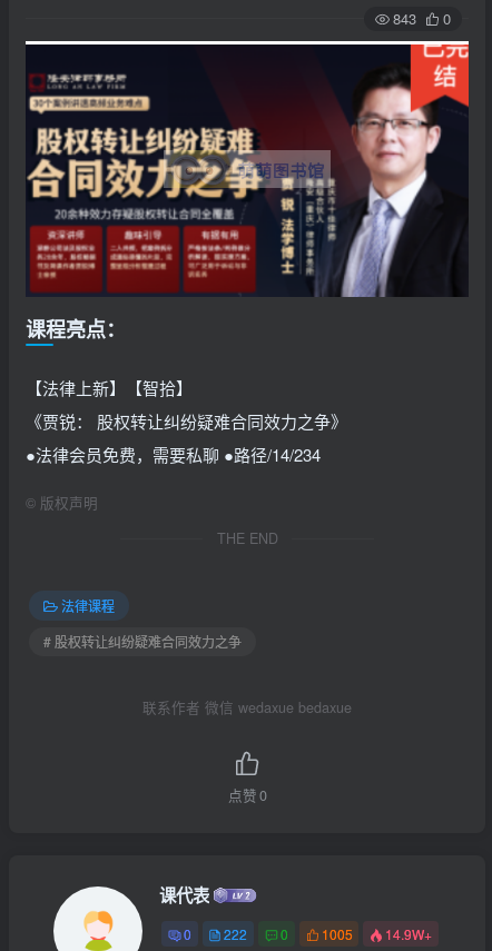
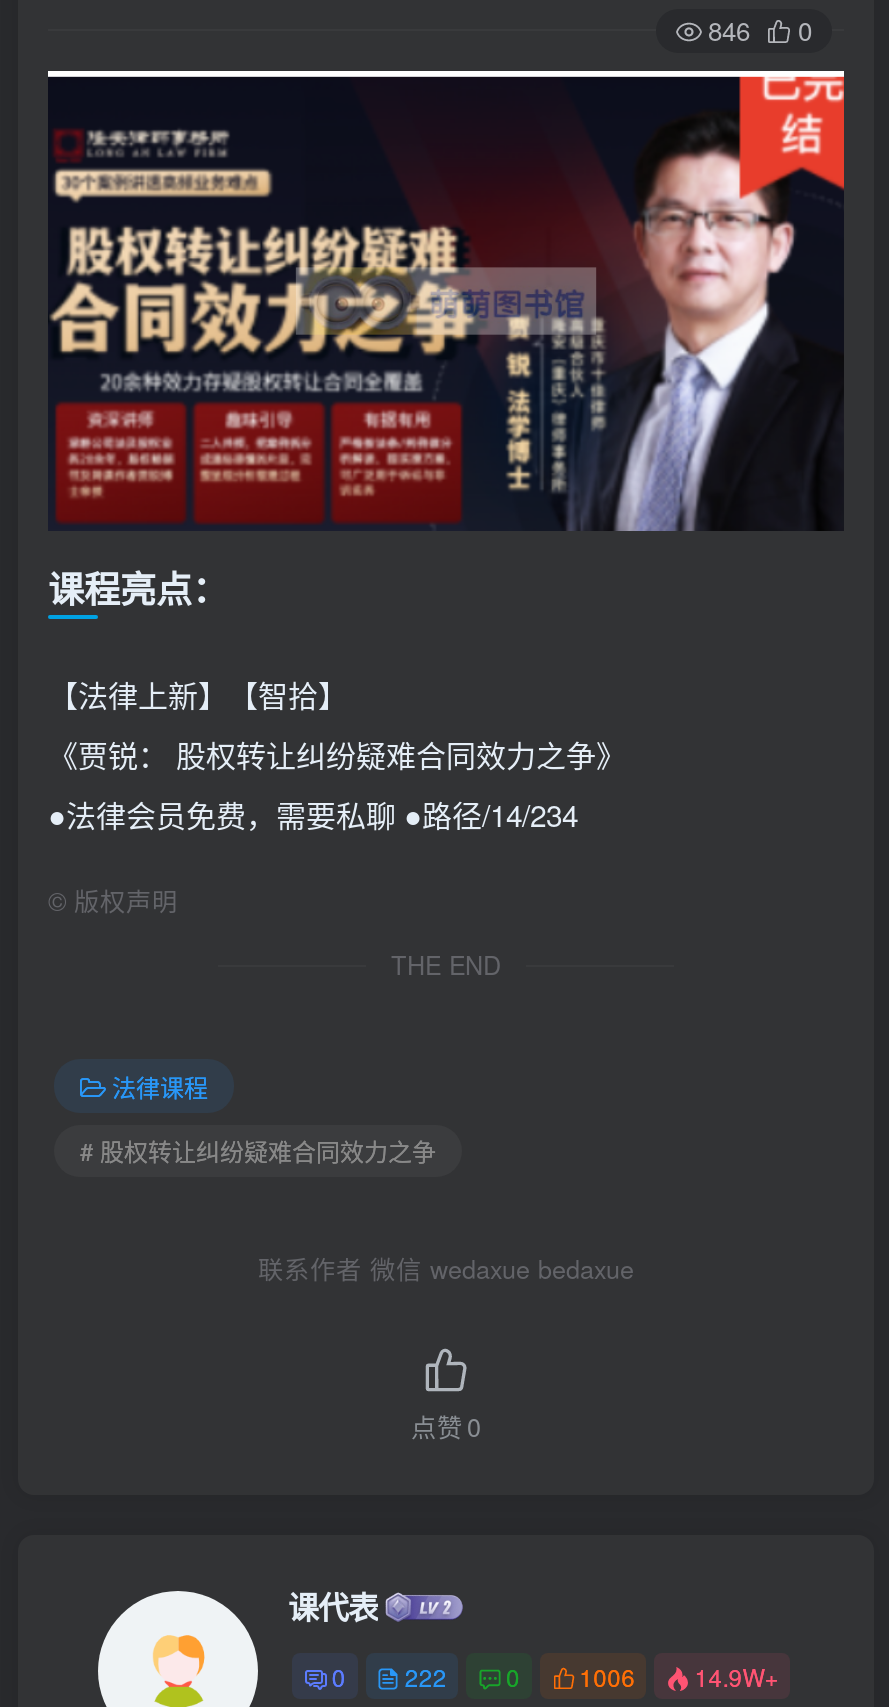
[393,8,451,29] 843 0 -> [708,11,812,49] 846 0
[183,924,432,943] 0 222 0 1005 14.9W+ -> [332,1659,778,1693] 0 222 0 1006 14.9W+

